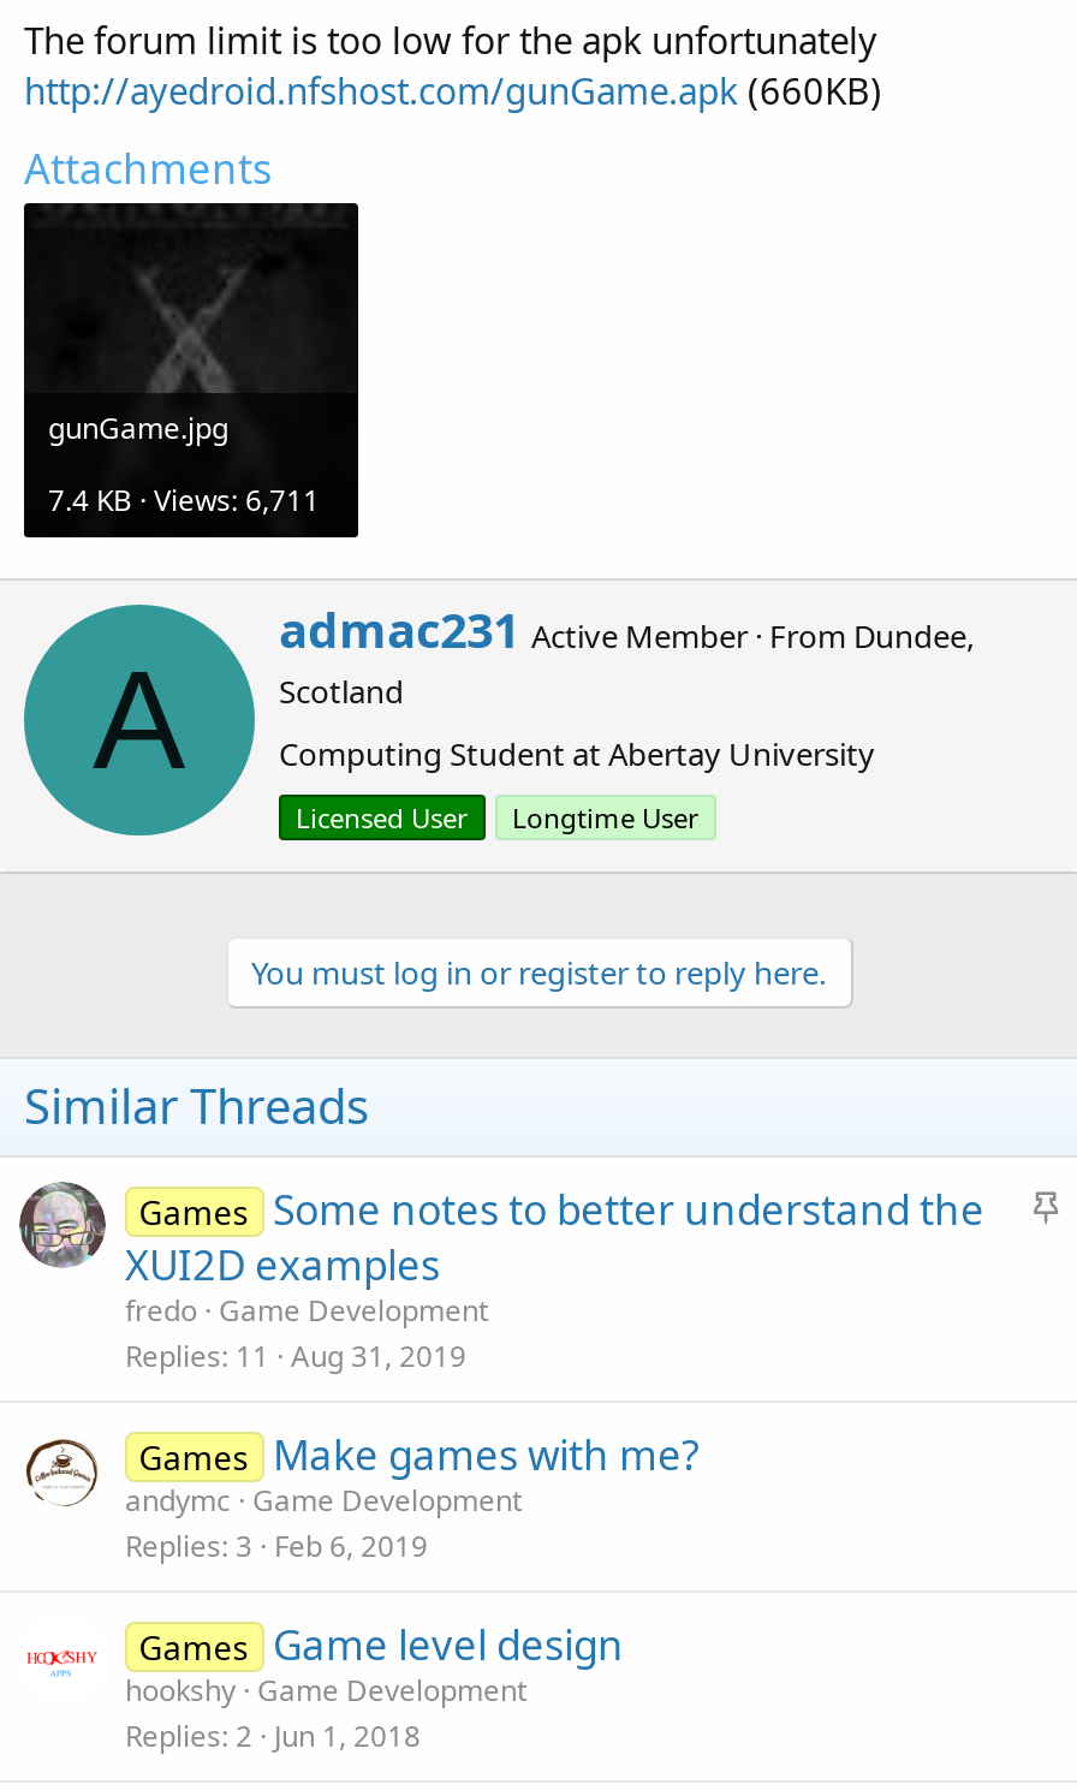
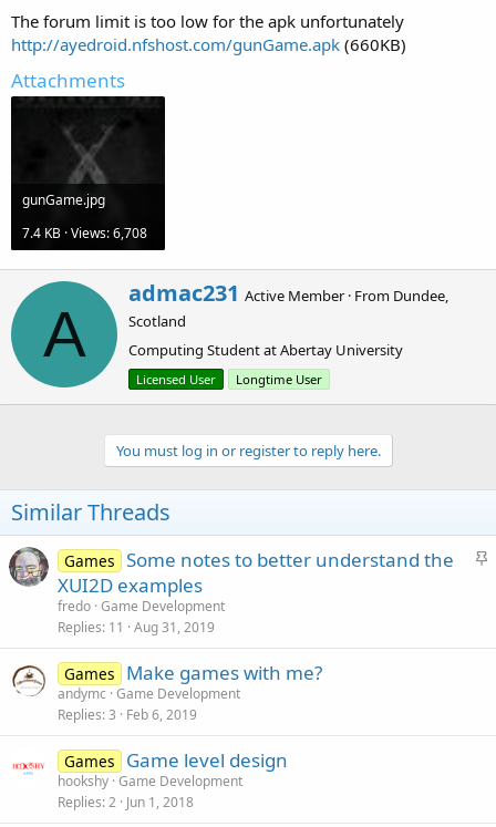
[48,479,320,520] 7.4 KB · Views: 6,711 -> [22,223,147,242] 7.4 KB · Views: 6,708

